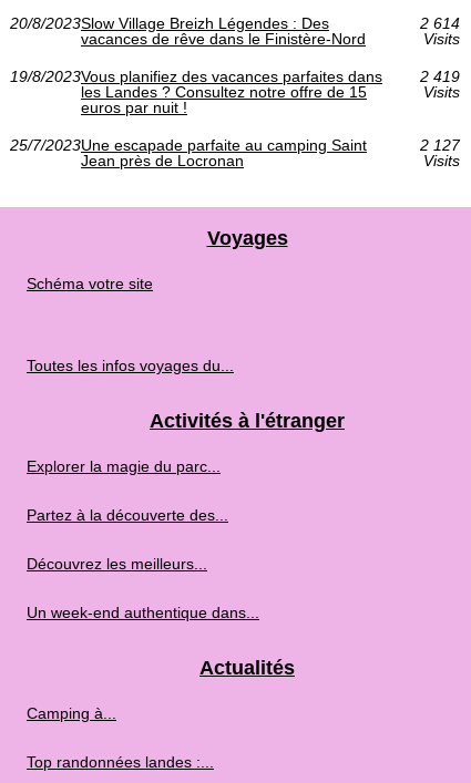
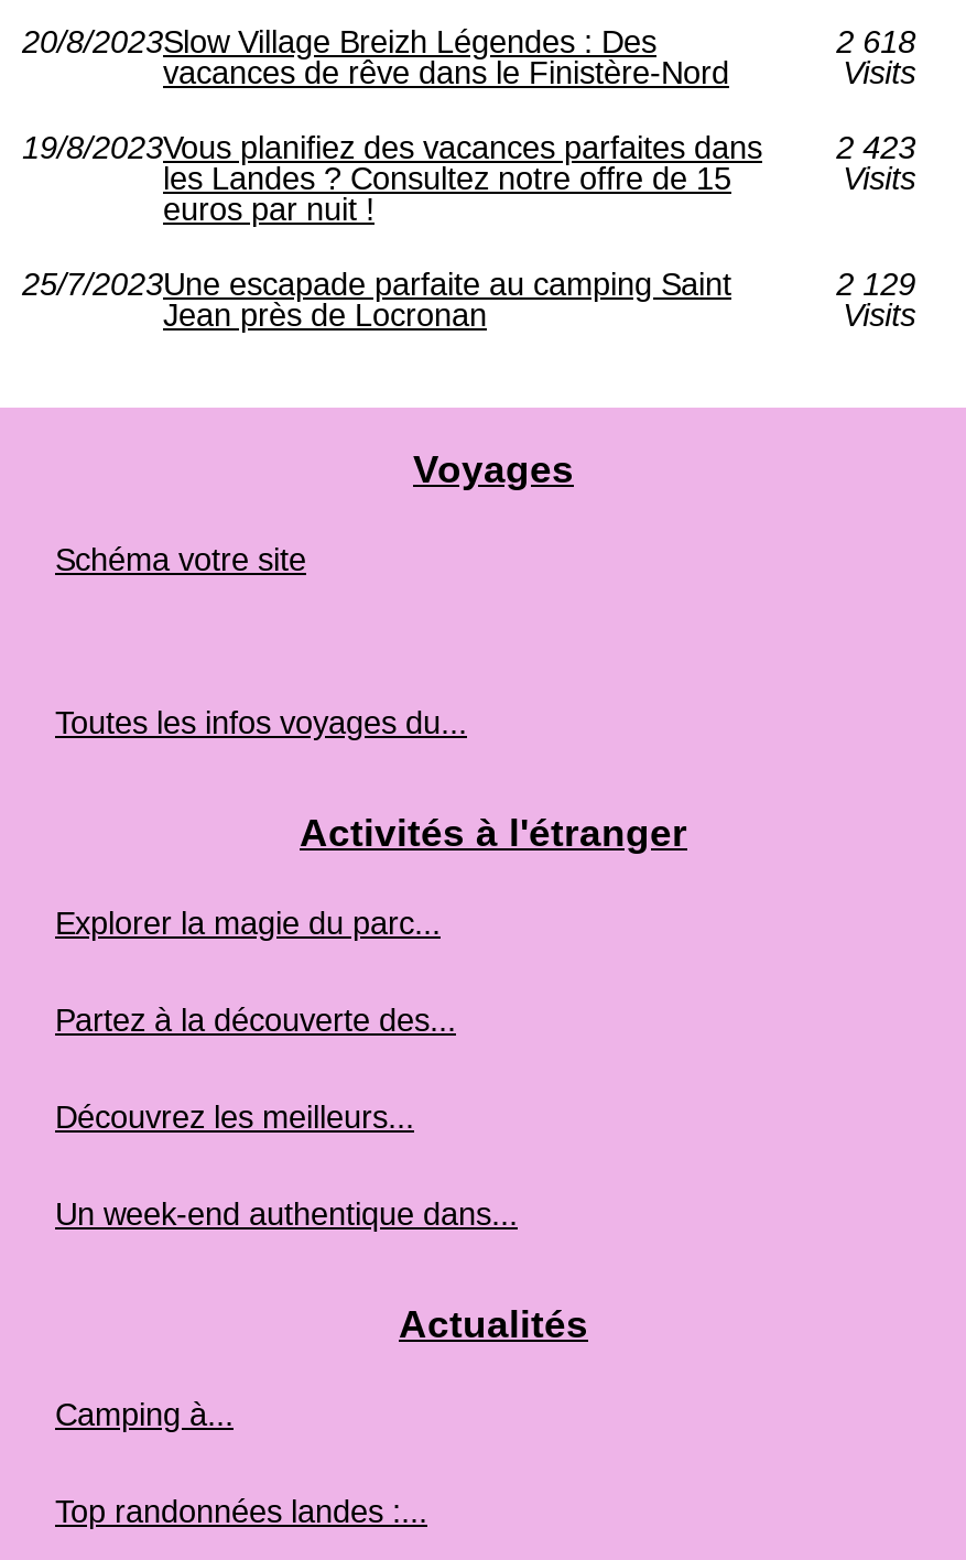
[420,14,459,32] 2 614 -> [836,24,916,59] 2 618
[420,67,459,85] 2 419 -> [836,130,916,165] 2 423
[420,136,459,154] 2 127 -> [836,266,916,301] 2 129

